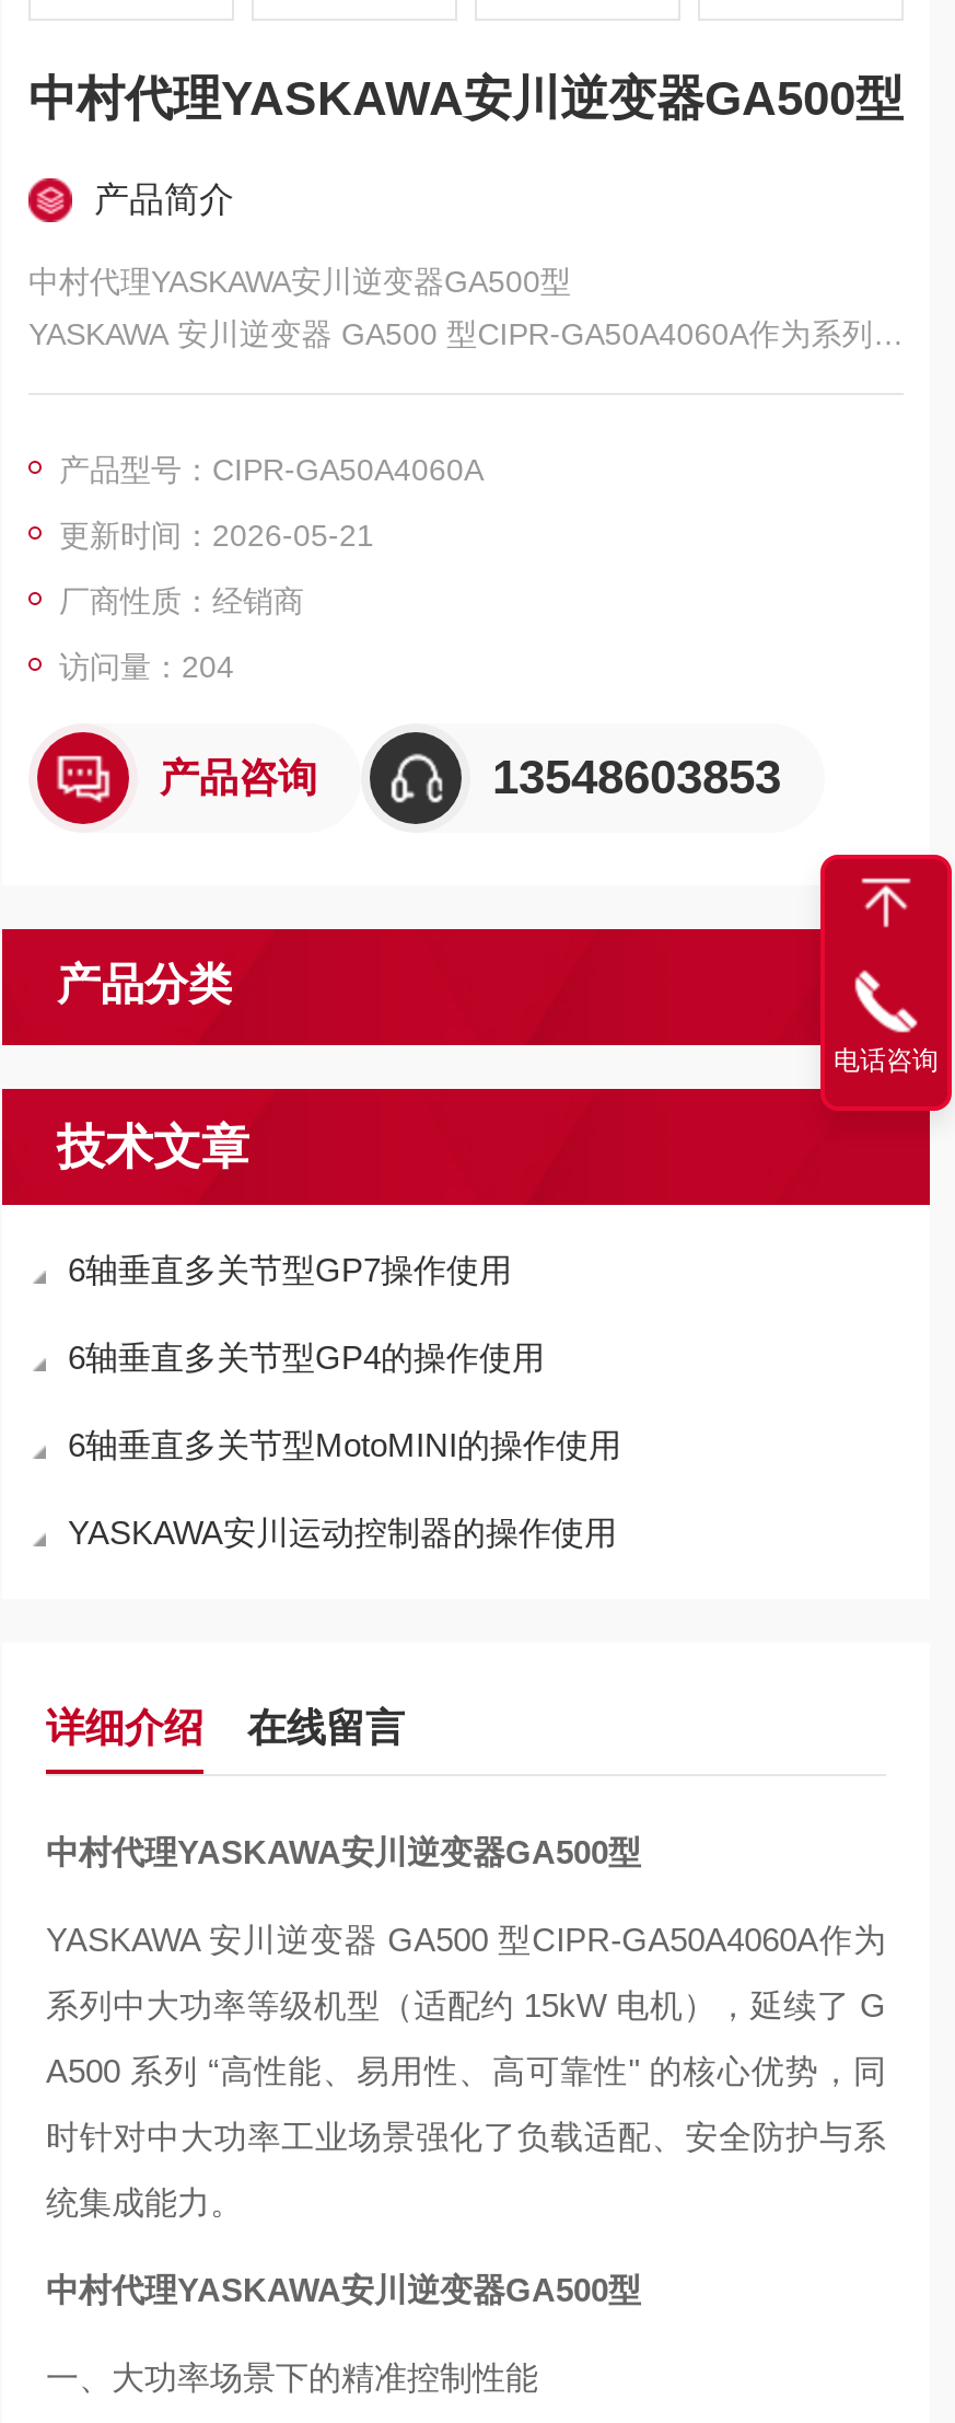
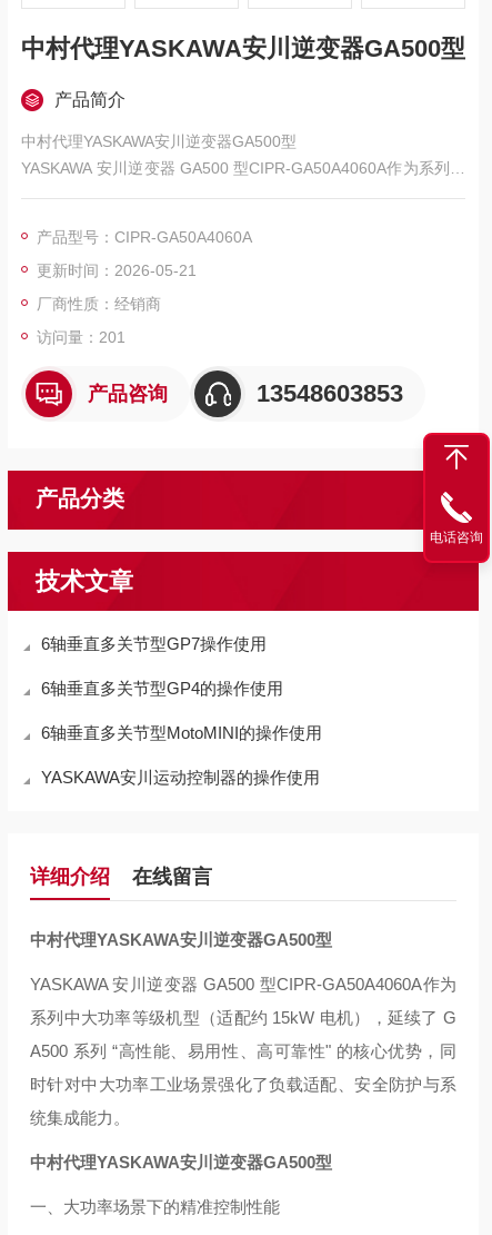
[59,649,234,684] 访问量：204 -> [37,328,125,346] 访问量：201

